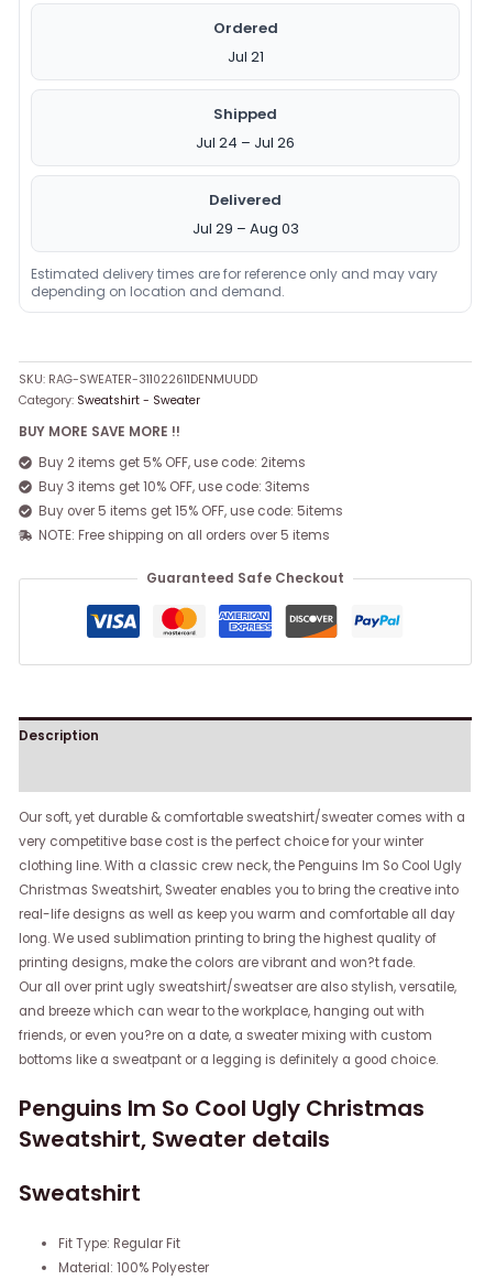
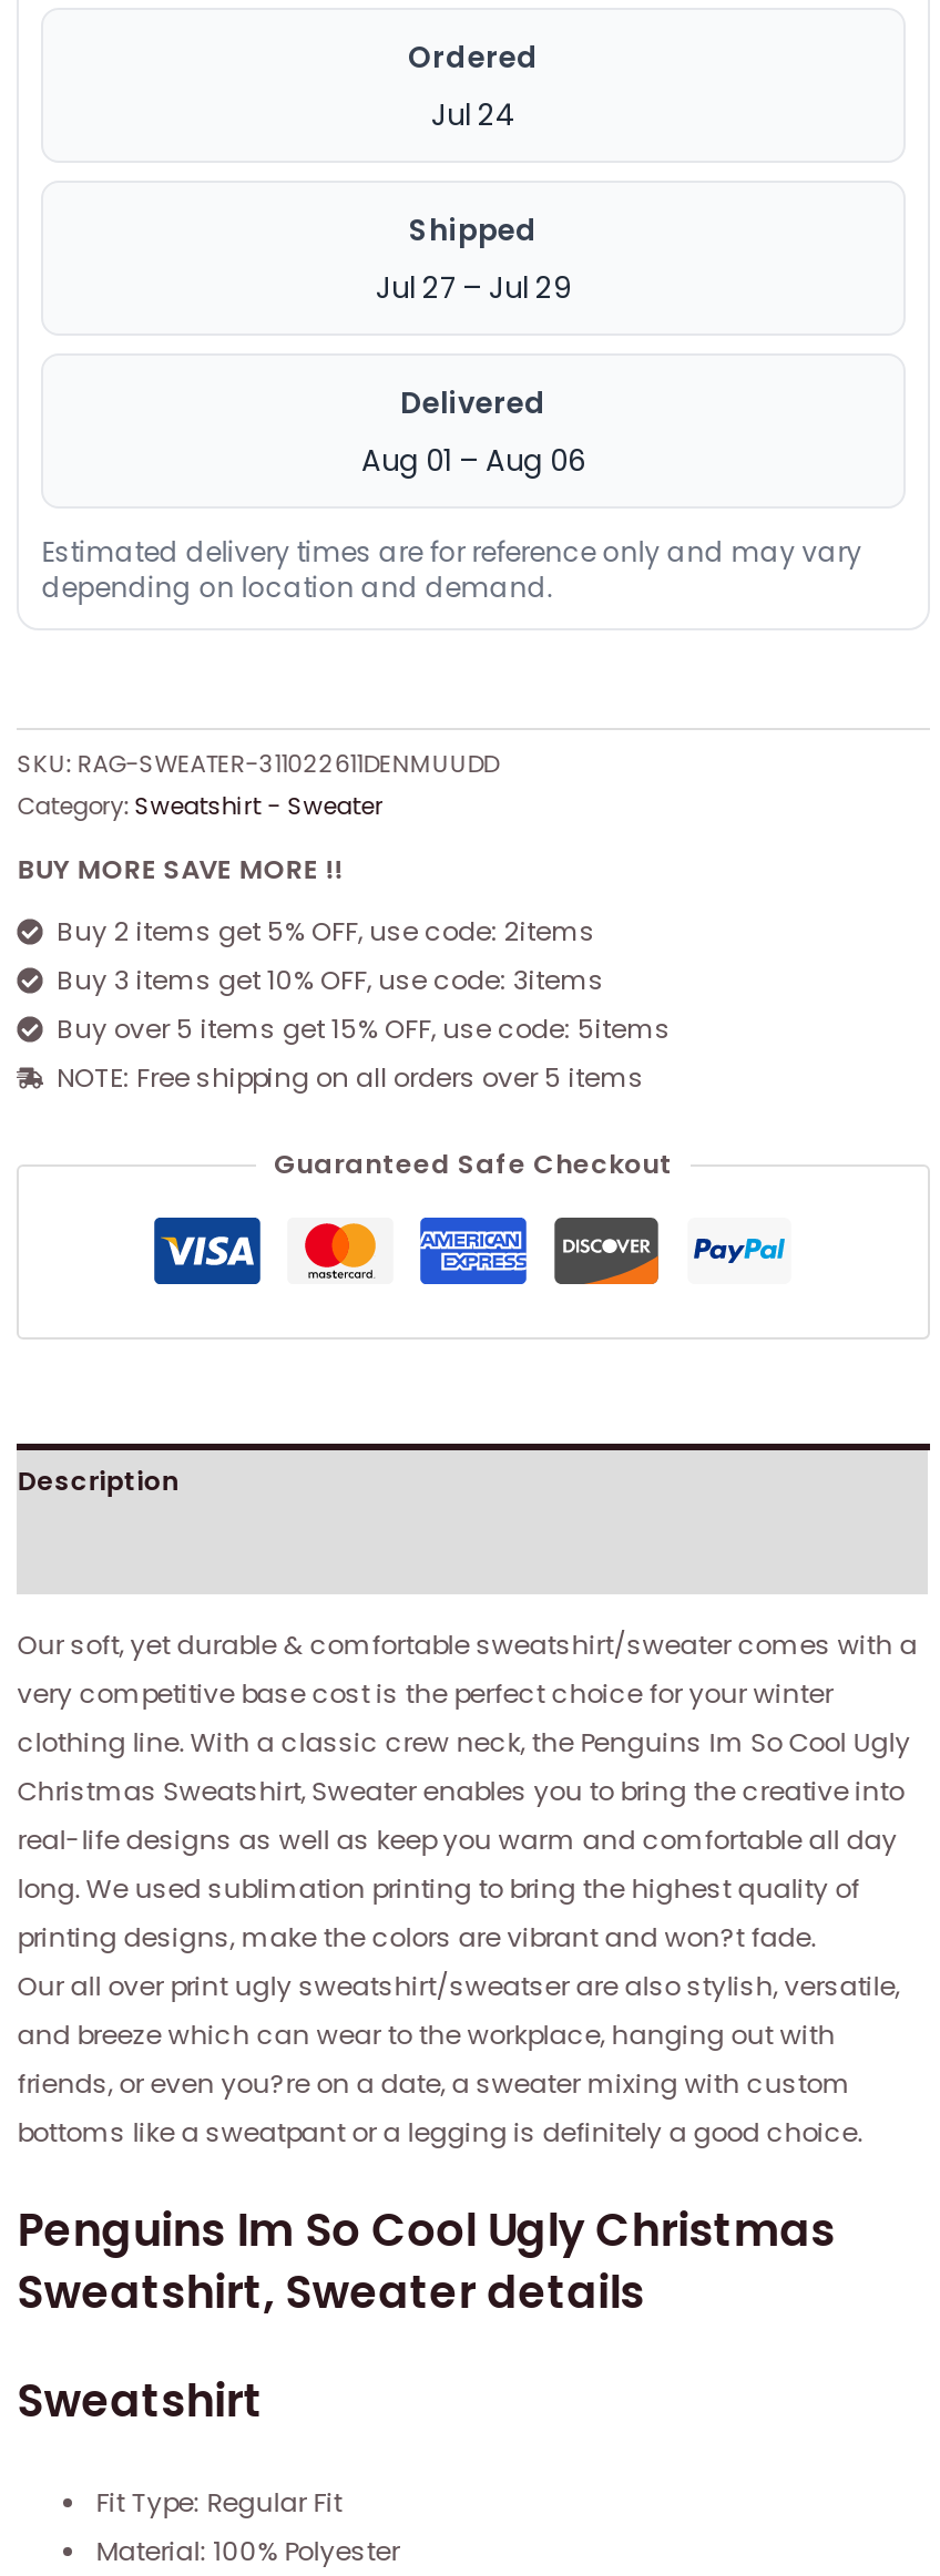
[227,47,263,68] Jul 21 -> [431,95,515,137] Jul 24
[196,133,295,153] Jul 24 – Jul 26 -> [376,268,571,310] Jul 27 – Jul 29
[192,218,299,239] Jul 29 – Aug 03 -> [361,441,585,483] Aug 01 – Aug 06

